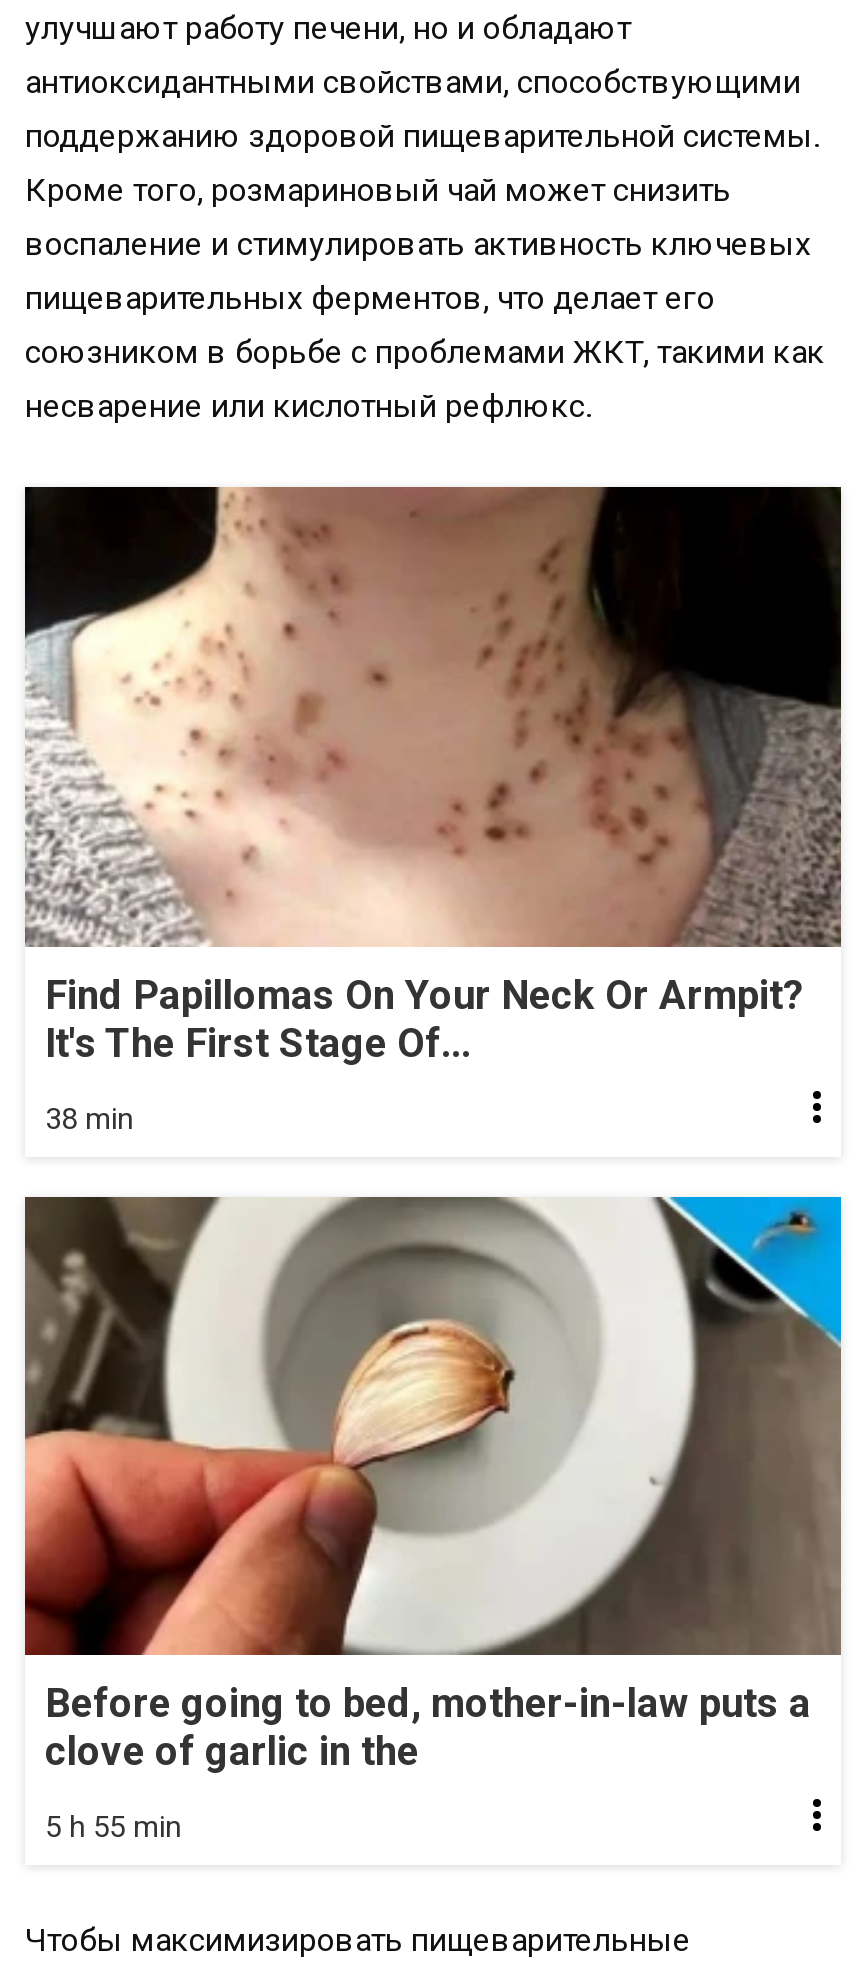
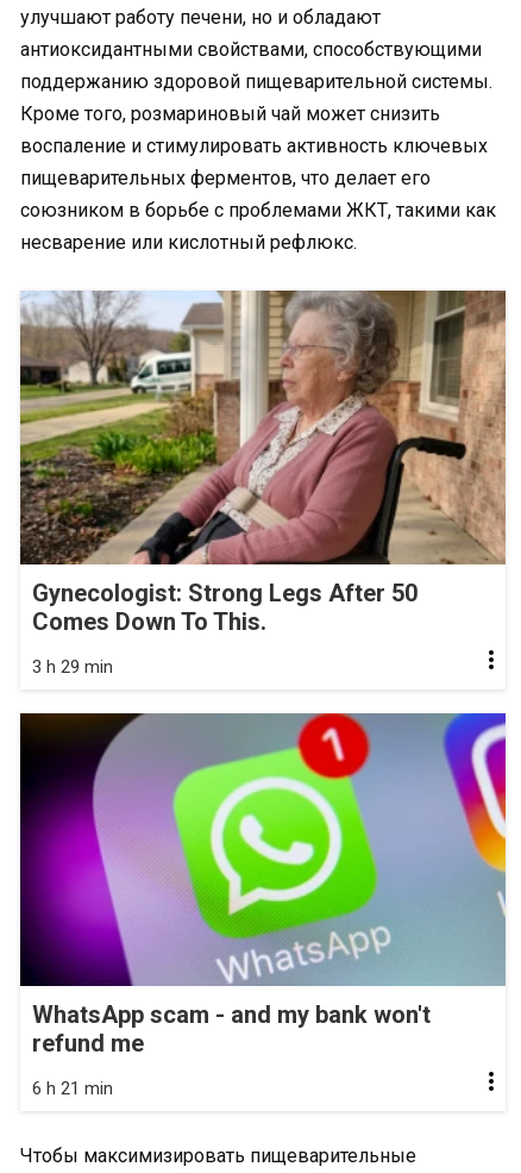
[23,485,843,1066] [image] | Find Papillomas On Your Neck Or Armpit? | It's The First Stage Of... -> [19,289,507,635] [image] | Gynecologist: Strong Legs After 50 | Comes Down To This.
[45,1100,133,1136] 38 min -> [32,656,113,677] 3 h 29 min
[23,1195,843,1775] [image] | Before going to bed, mother-in-law puts a | clove of garlic in the -> [19,712,507,1058] [image] | WhatsApp scam - and my bank won't | refund me
[45,1809,181,1845] 5 h 55 min -> [32,1078,113,1099] 6 h 21 min

